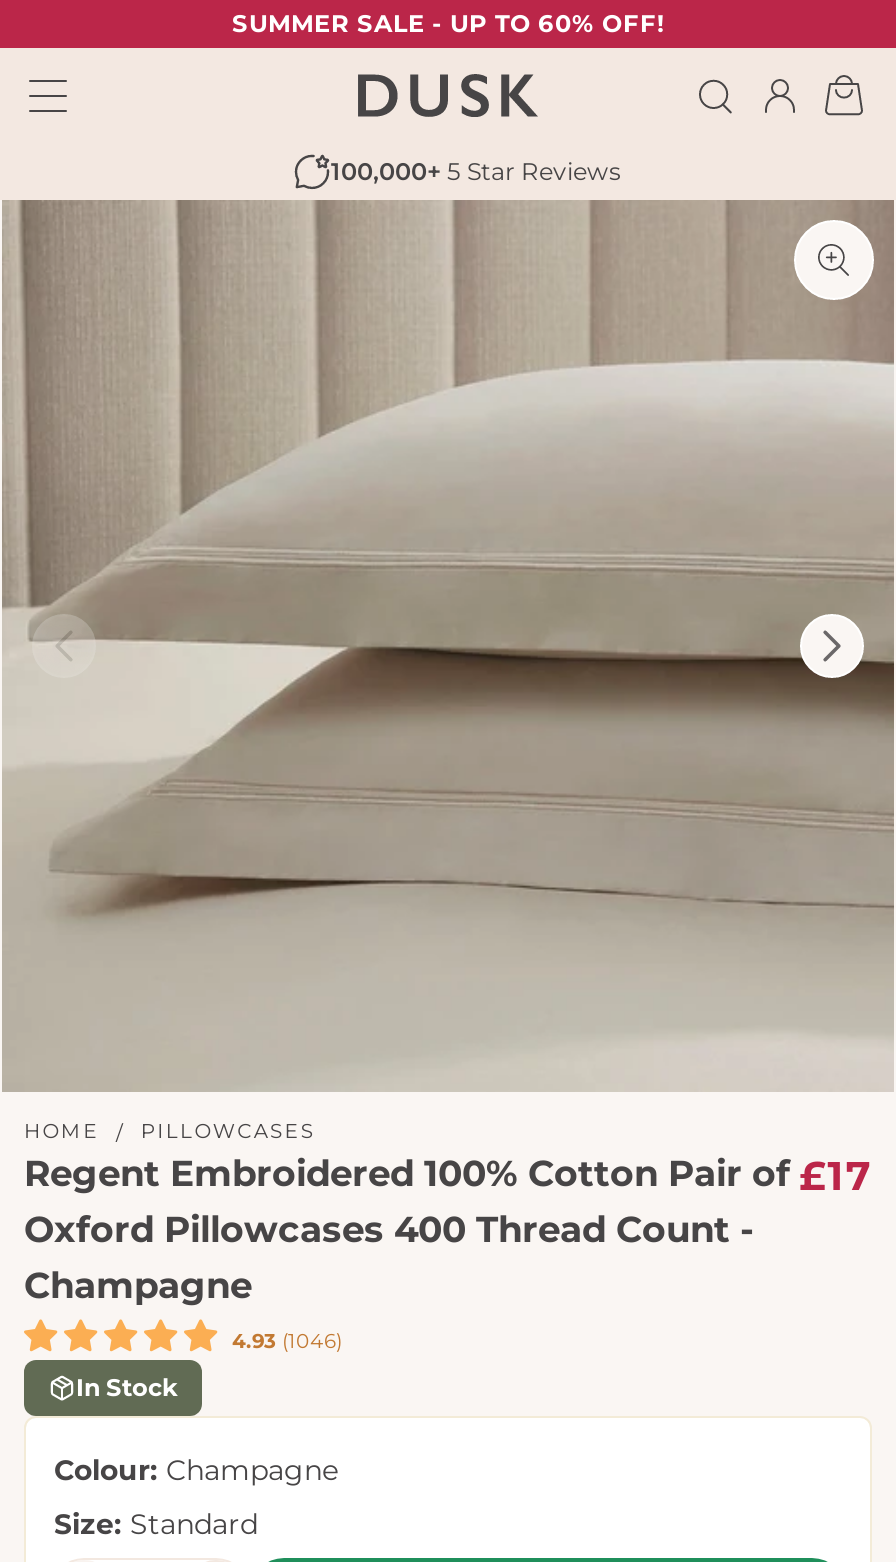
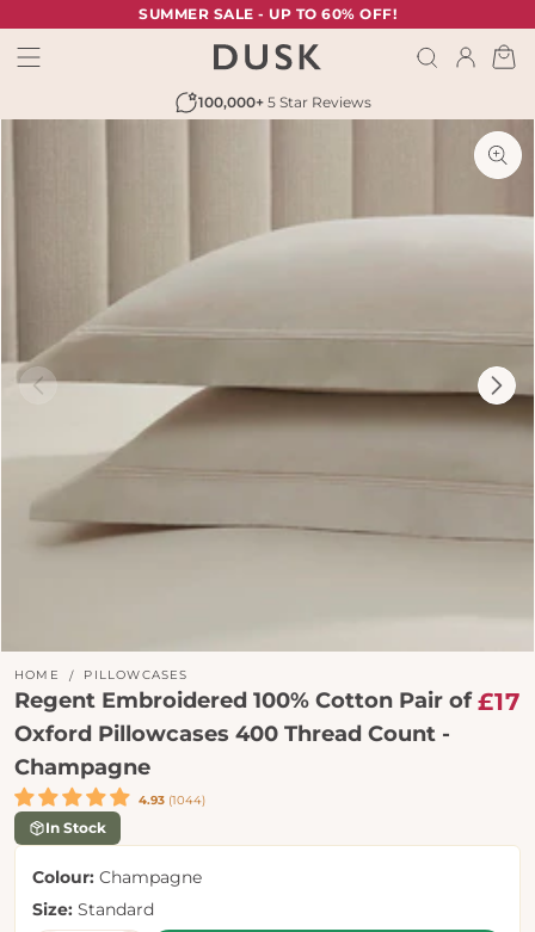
[232,1328,342,1354] 4.93 (1046) -> [139,792,205,808] 4.93 (1044)

